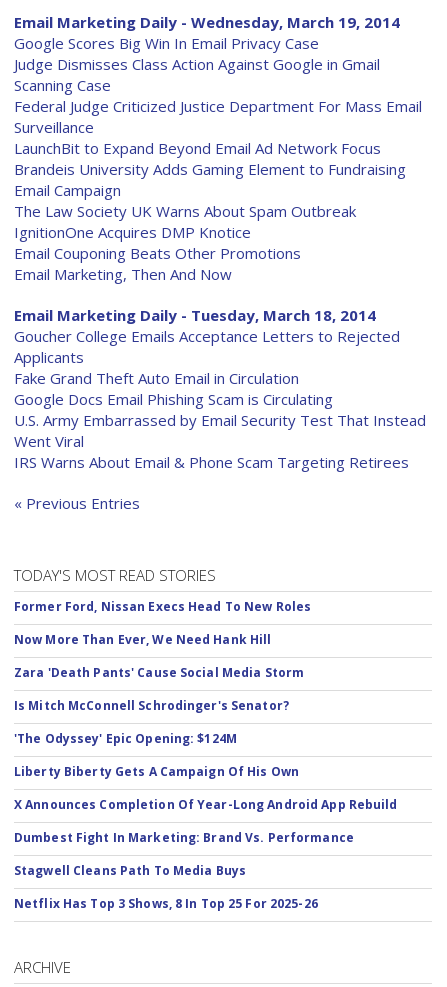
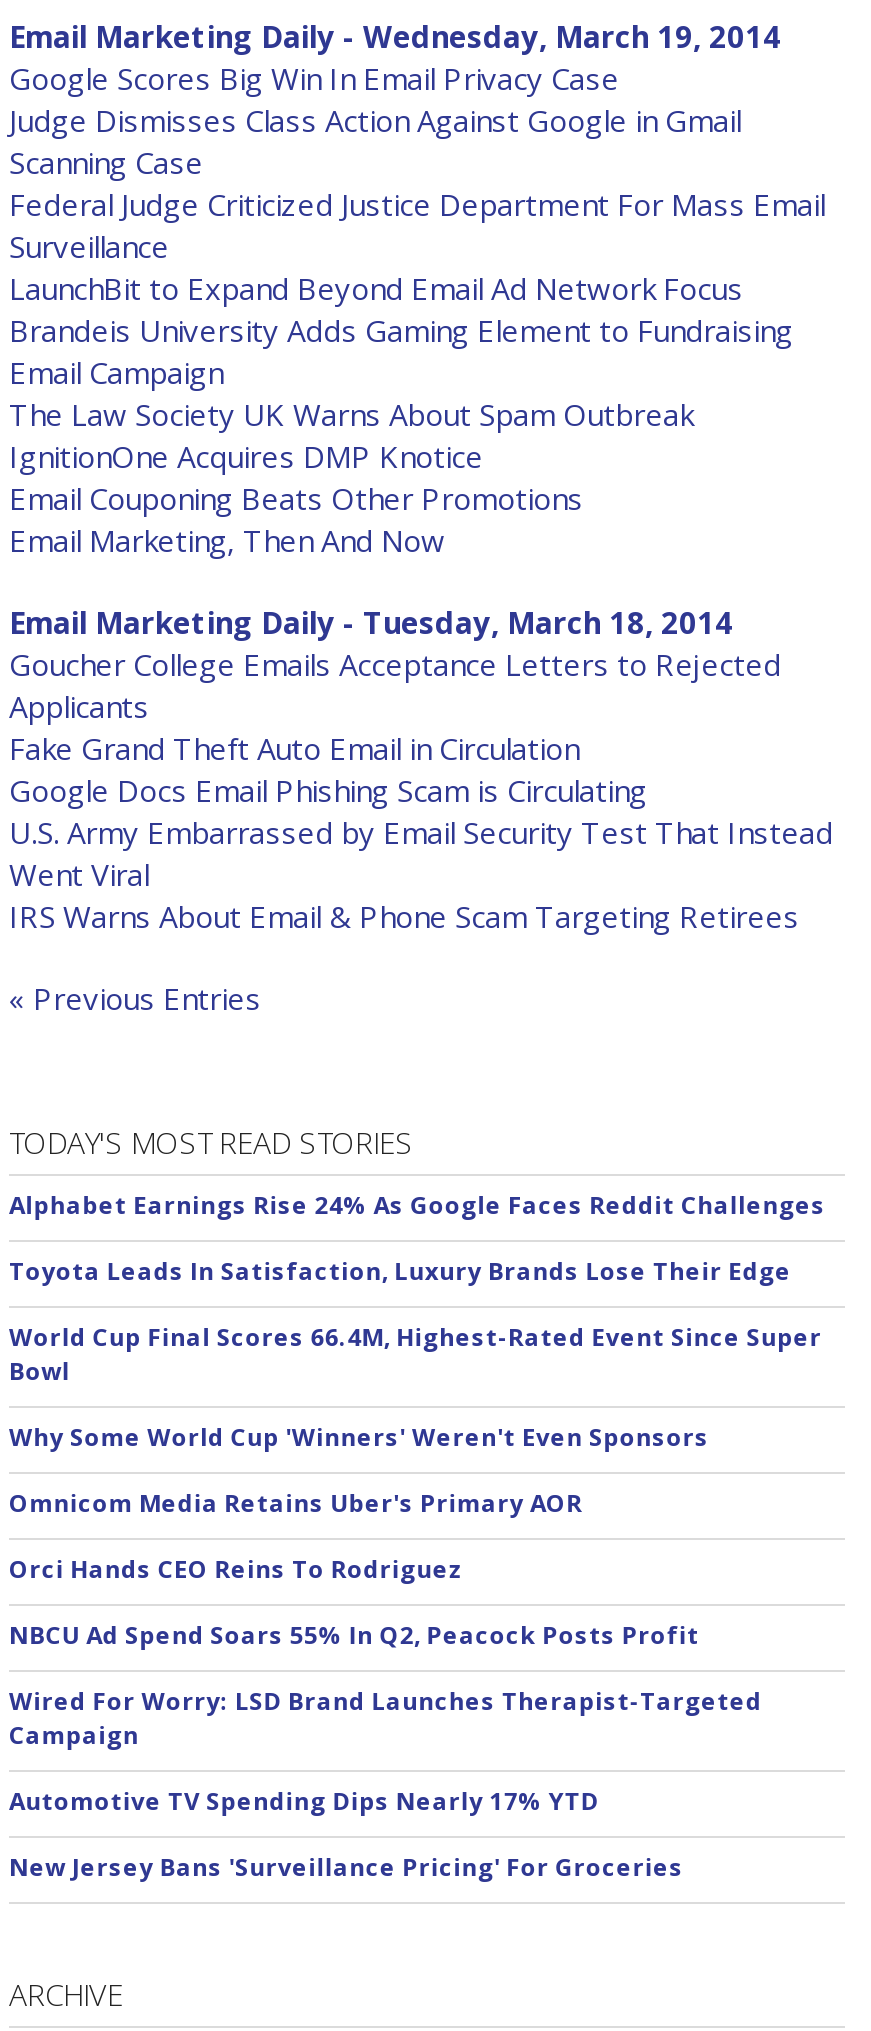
[14,598,311,615] Former Ford, Nissan Execs Head To New Roles -> [9,1188,825,1222] Alphabet Earnings Rise 24% As Google Faces Reddit Challenges
[14,631,271,648] Now More Than Ever, We Need Hank Hill -> [9,1254,791,1288] Toyota Leads In Satisfaction, Luxury Brands Lose Their Edge
[14,664,304,681] Zara 'Death Pants' Cause Social Media Storm -> [9,1320,822,1388] World Cup Final Scores 66.4M, Highest-Rated Event Since Super | Bowl
[14,697,289,714] Is Mitch McConnell Schrodinger's Senator? -> [9,1420,709,1454] Why Some World Cup 'Winners' Weren't Even Sponsors
[14,730,237,747] 'The Odyssey' Epic Opening: $124M -> [9,1486,583,1520] Omnicom Media Retains Uber's Primary AOR
[14,763,299,780] Liberty Biberty Gets A Campaign Of His Own -> [9,1552,463,1586] Orci Hands CEO Reins To Rodriguez
[14,796,398,813] X Announces Completion Of Year-Long Android App Rebuild -> [9,1618,699,1652] NBCU Ad Spend Soars 55% In Q2, Peacock Posts Profit
[14,829,354,846] Dumbest Fight In Marketing: Brand Vs. Performance -> [9,1684,762,1752] Wired For Worry: LSD Brand Launches Therapist-Targeted | Campaign
[14,862,246,879] Stagwell Cleans Path To Media Buys -> [9,1784,599,1818] Automotive TV Spending Dips Nearly 17% YTD
[14,895,318,912] Netflix Has Top 3 Shows, 8 In Top 25 For 2025-26 -> [9,1850,683,1884] New Jersey Bans 'Surveillance Pricing' For Groceries

